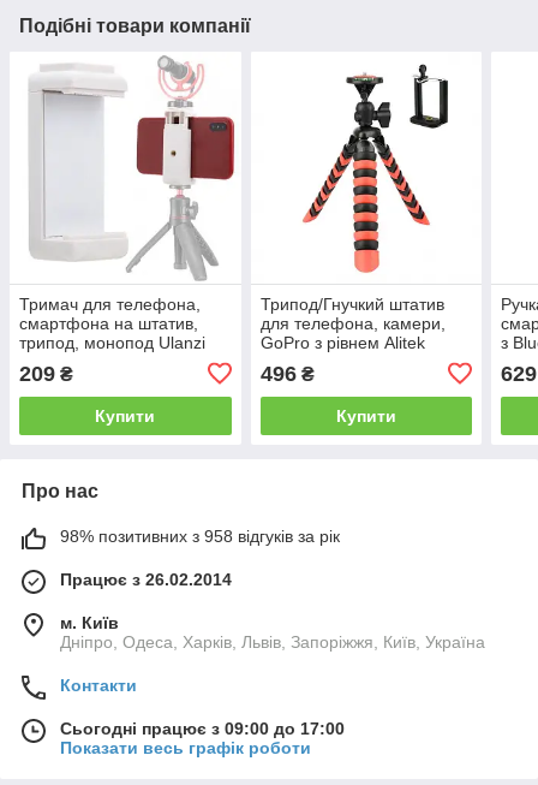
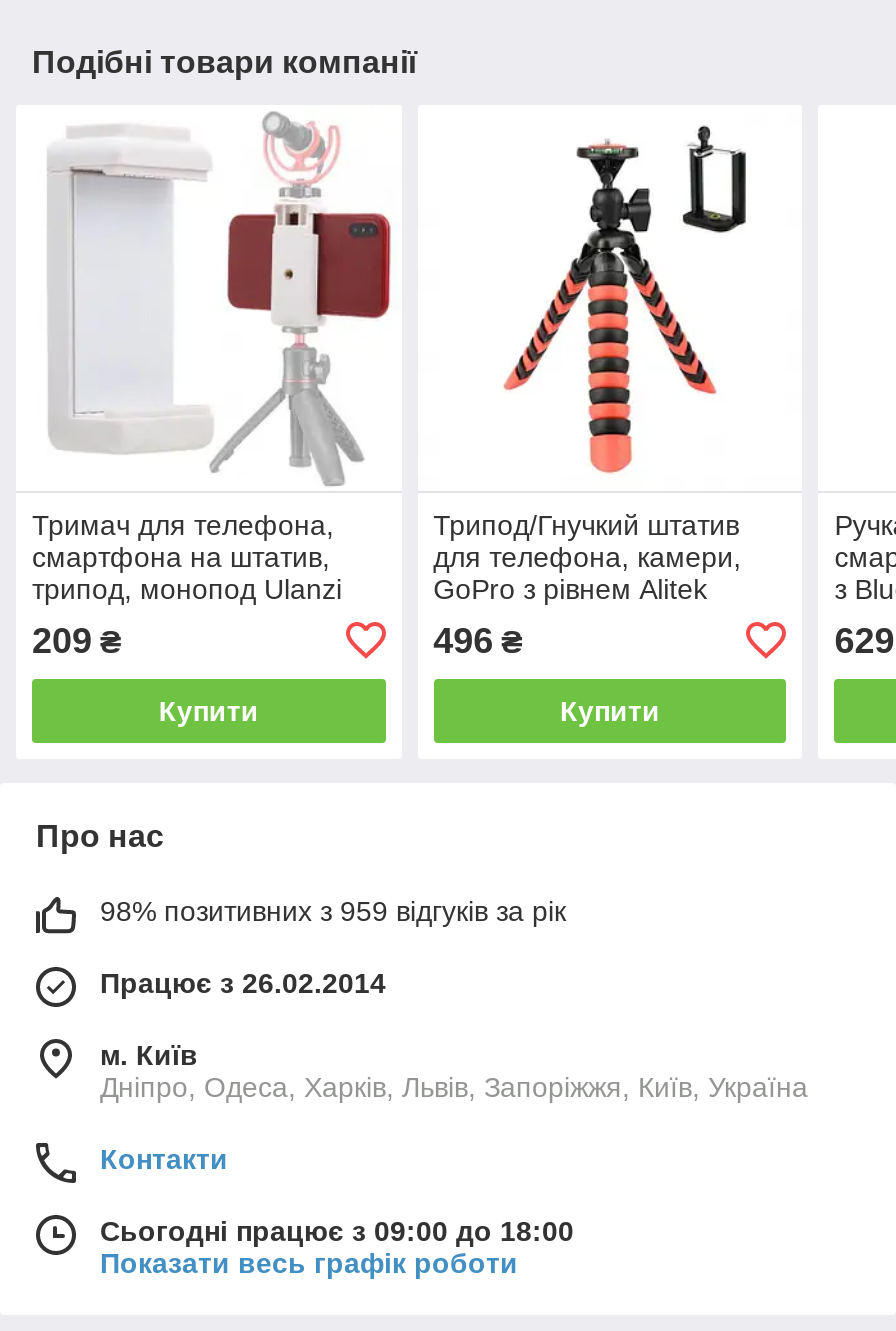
[60,526,340,546] 98% позитивних з 958 відгуків за рік -> [100,895,566,927] 98% позитивних з 959 відгуків за рік
[60,719,345,738] Сьогодні працює з 09:00 до 17:00 -> [100,1215,574,1247] Сьогодні працює з 09:00 до 18:00

